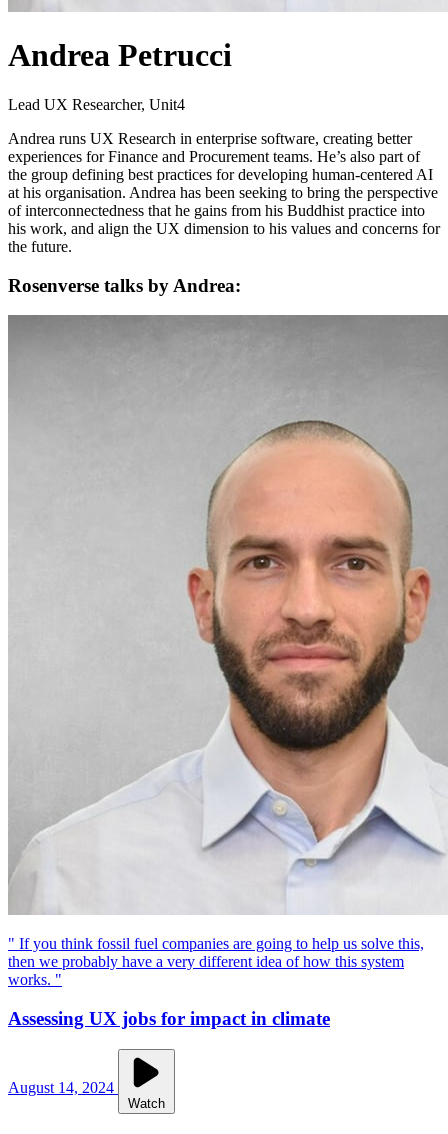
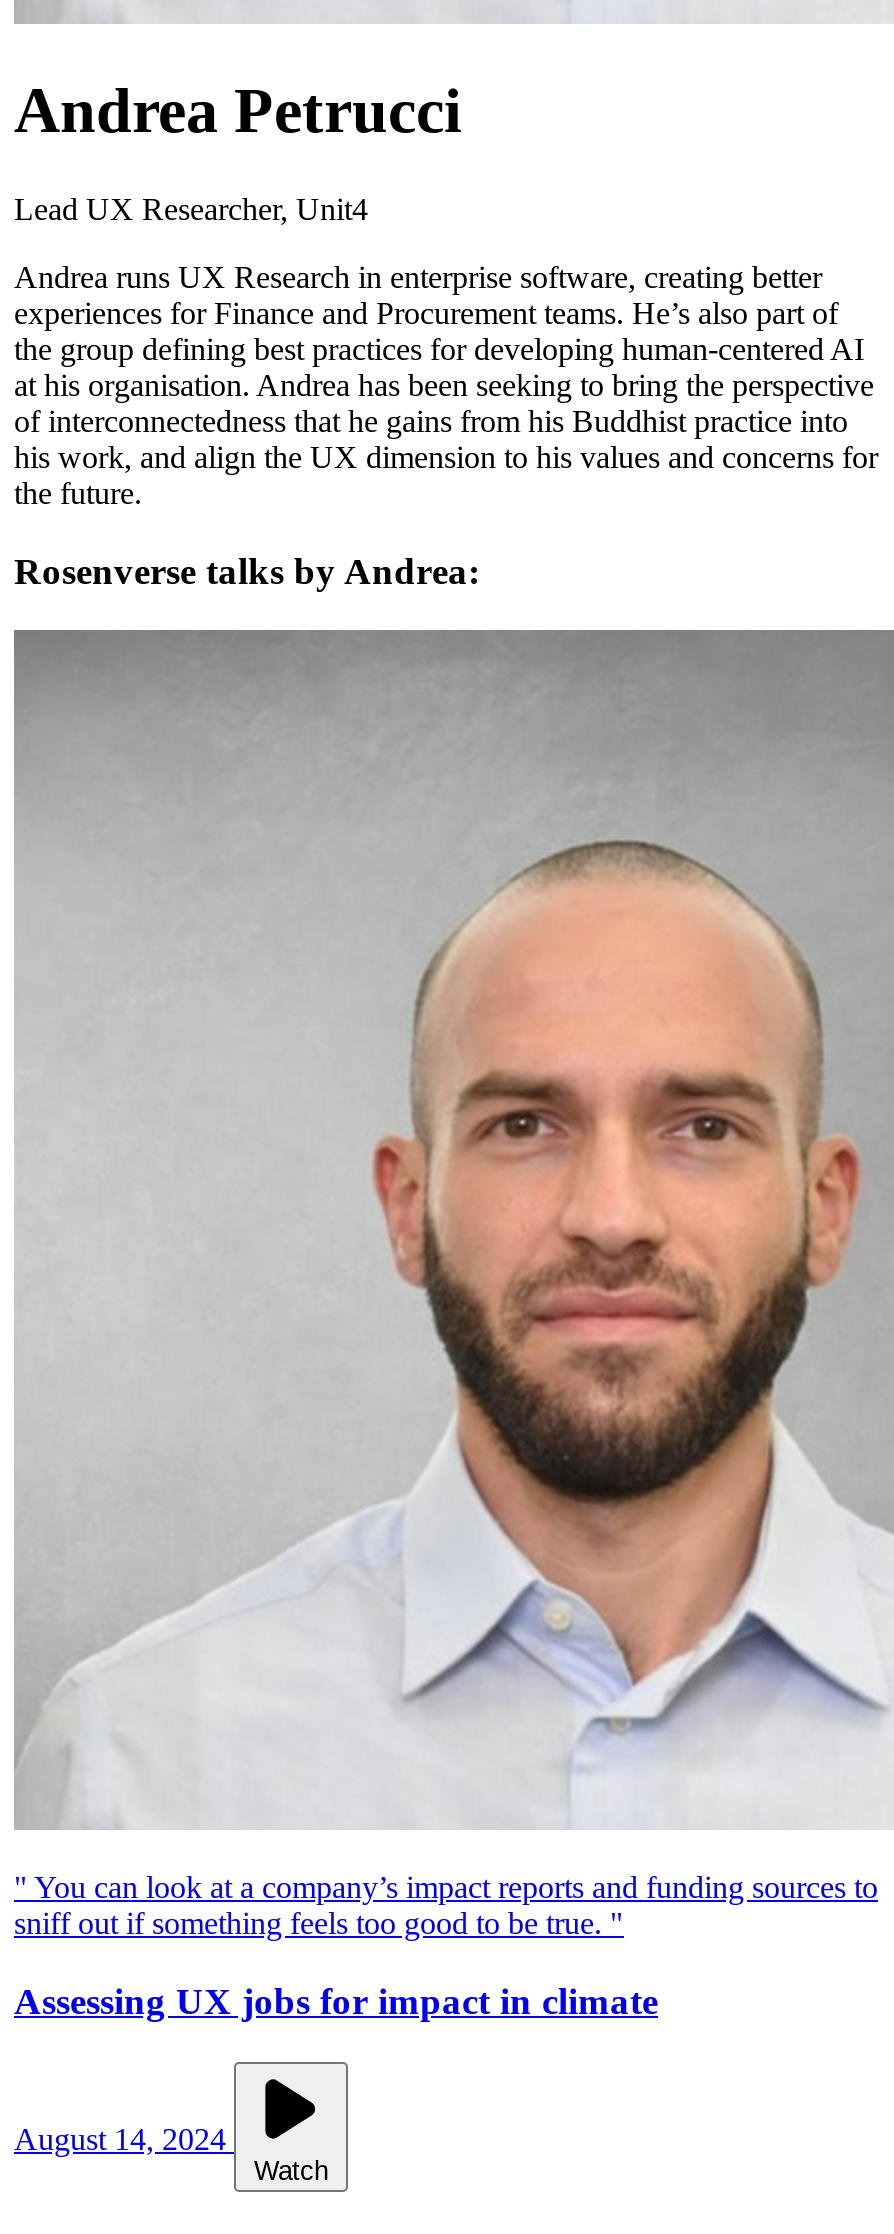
[8,935,424,988] " If you think fossil fuel companies are going to help us solve this, | then we probably have a very different idea of how this system | works. " -> [14,1871,878,1941] " You can look at a company’s impact reports and funding sources to | sniff out if something feels too good to be true. "

